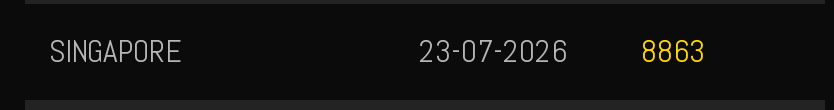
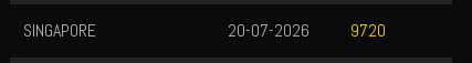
[419,32,567,72] 23-07-2026 -> [228,20,310,42] 20-07-2026
[641,33,705,73] 8863 -> [350,20,386,42] 9720

